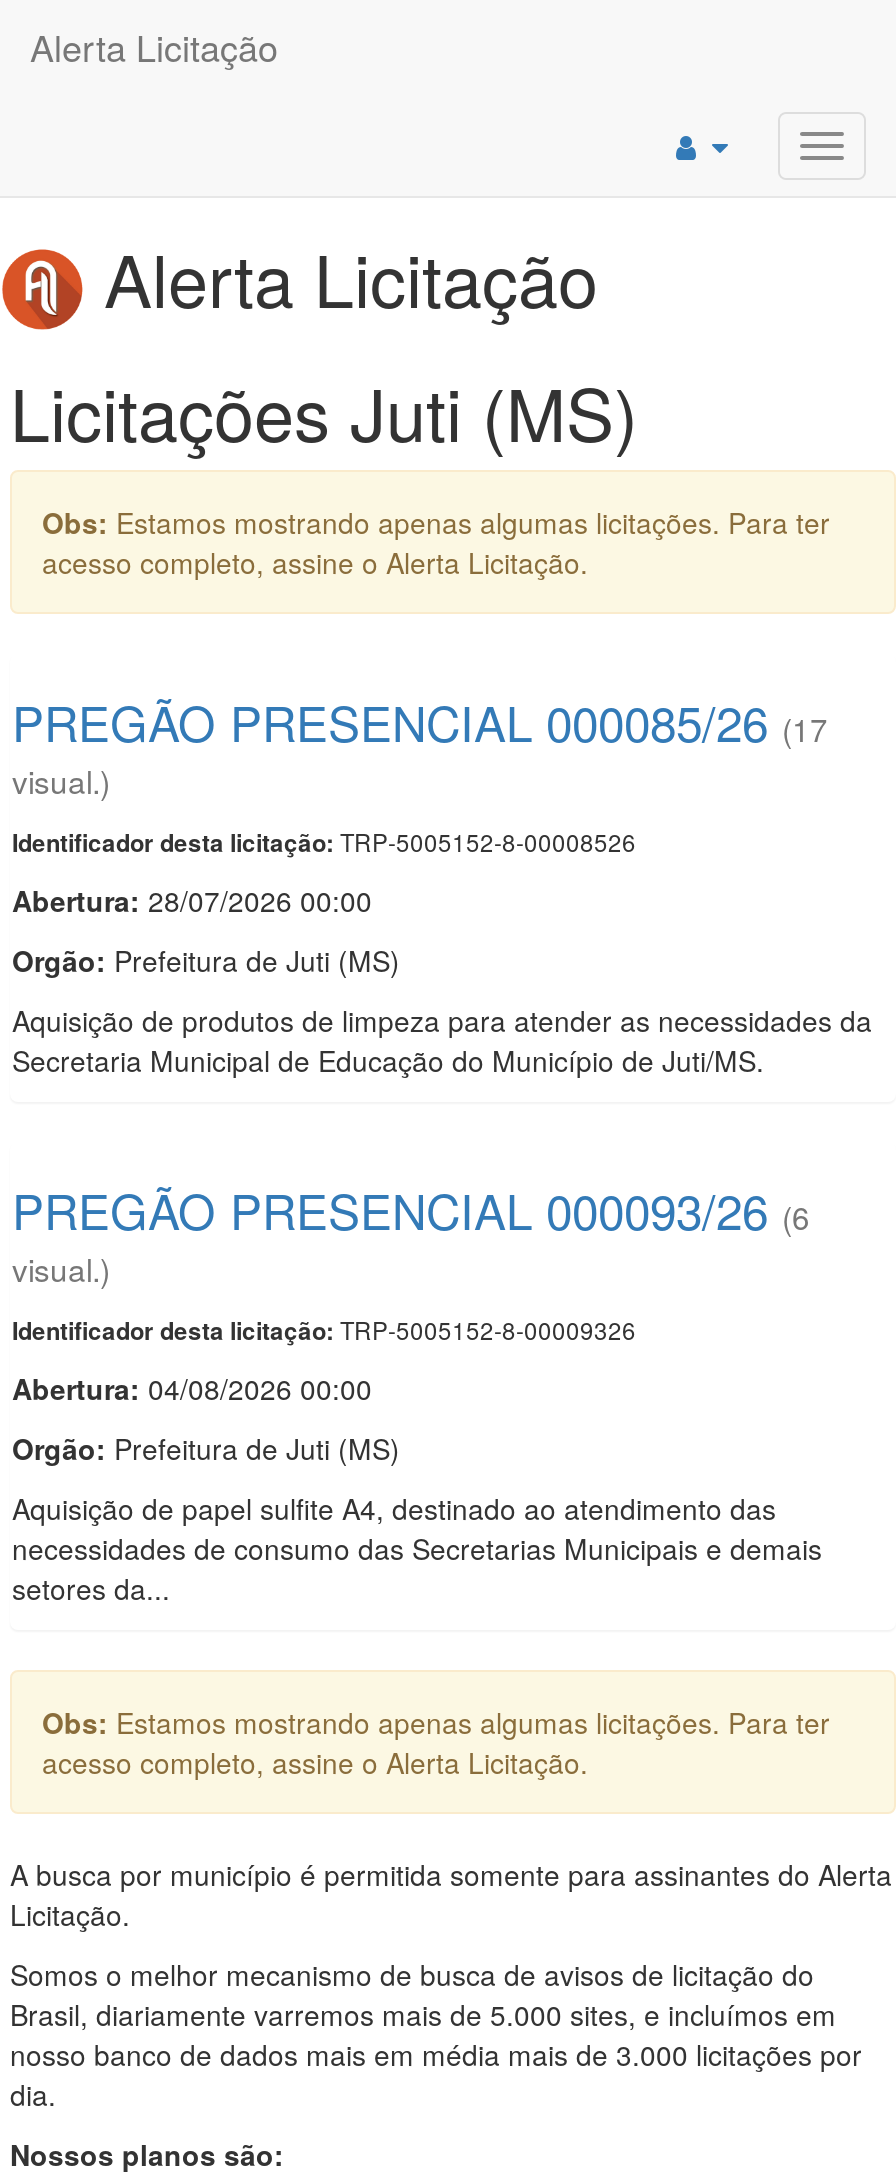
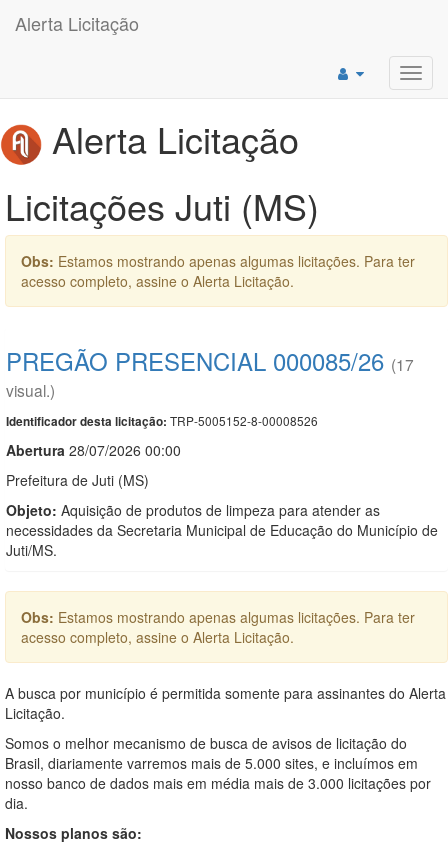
[12,879,872,1607] Abertura: 28/07/2026 00:00 | Orgão: Prefeitura de Juti (MS) | Aquisição de produtos de limpeza para atender as necessidades da | Secretaria Municipal de Educação do Município de Juti/MS. | PREGÃO PRESENCIAL 000093/26 (6 | visual.) | Identificador desta licitação: TRP-5005152-8-00009326 | Abertura: 04/08/2026 00:00 | Orgão: Prefeitura de Juti (MS) | Aquisição de papel sulfite A4, destinado ao atendimento das | necessidades de consumo das Secretarias Municipais e demais | setores da... -> [6,440,438,560] Abertura 28/07/2026 00:00 | Prefeitura de Juti (MS) | Objeto: Aquisição de produtos de limpeza para atender as | necessidades da Secretaria Municipal de Educação do Município de | Juti/MS.

